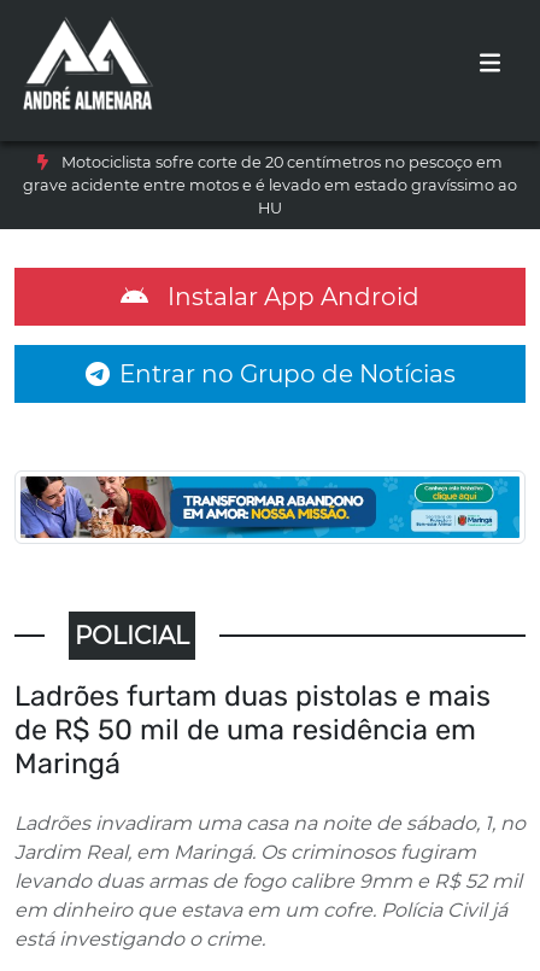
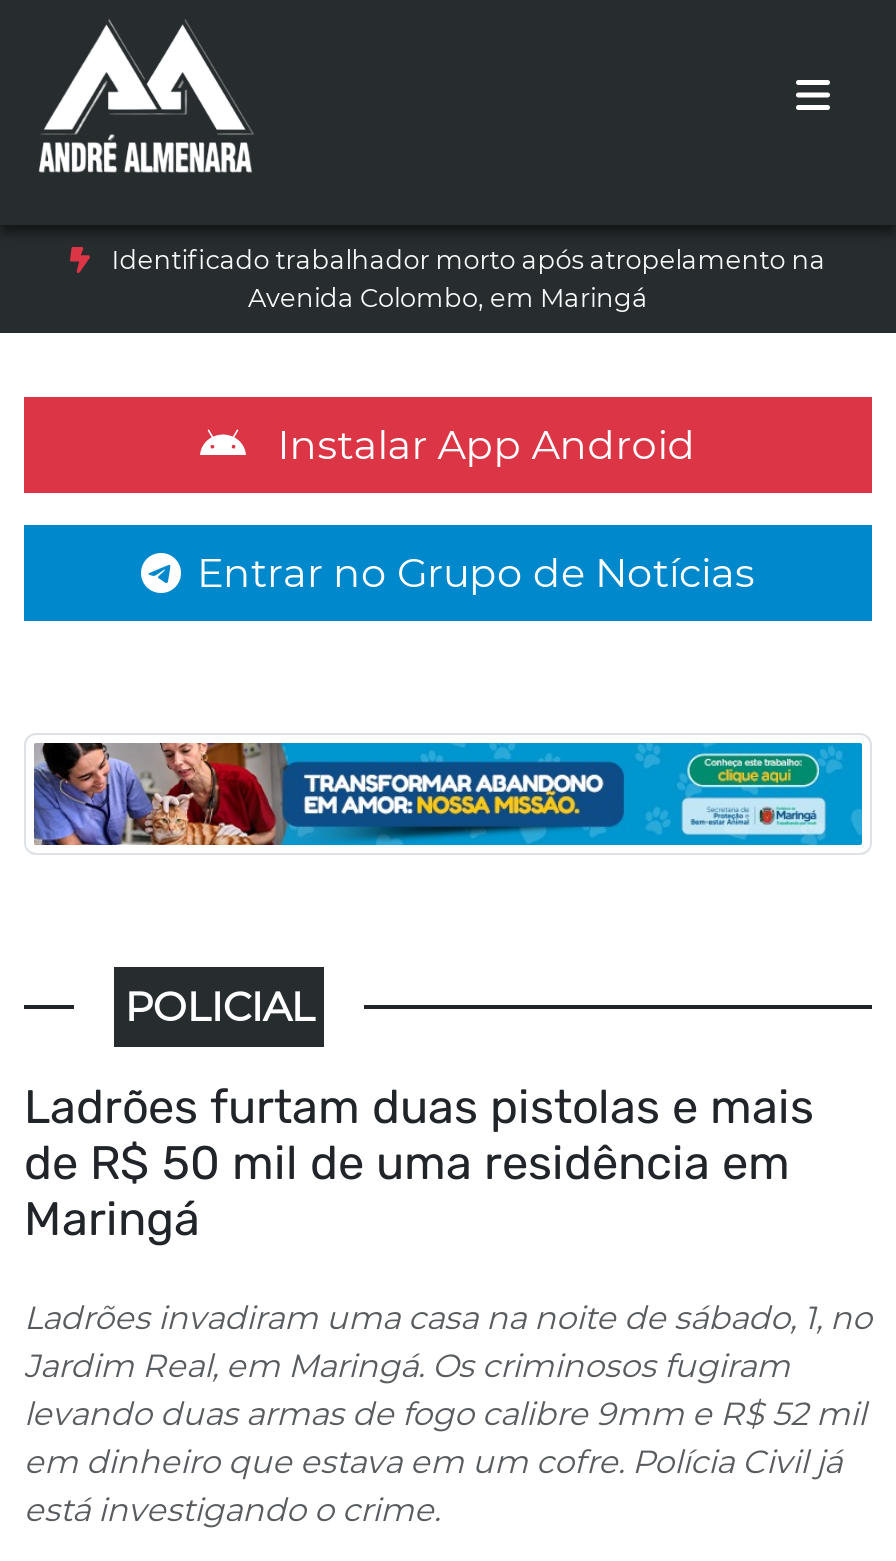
[23,153,517,217] Motociclista sofre corte de 20 centímetros no pescoço em | grave acidente entre motos e é levado em estado gravíssimo ao | HU -> [112,245,826,313] Identificado trabalhador morto após atropelamento na | Avenida Colombo, em Maringá

